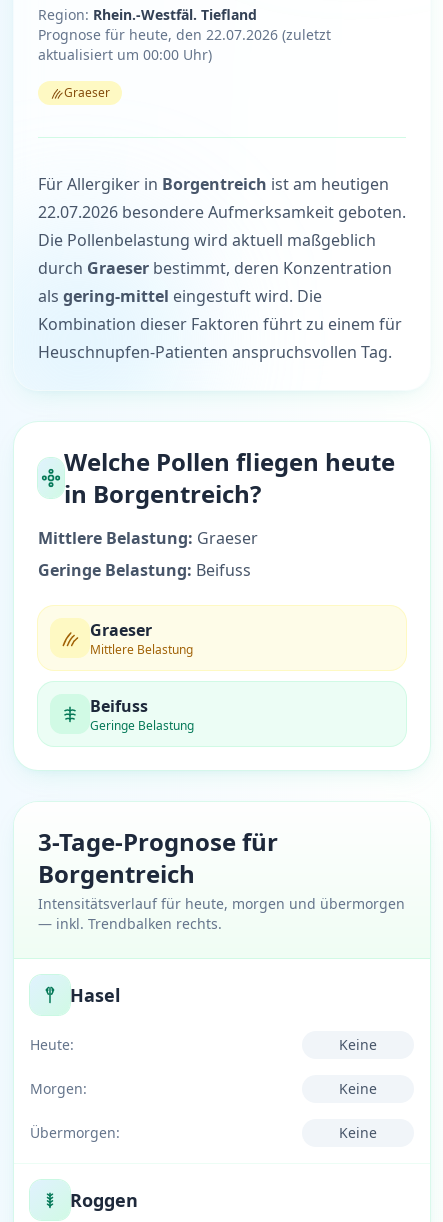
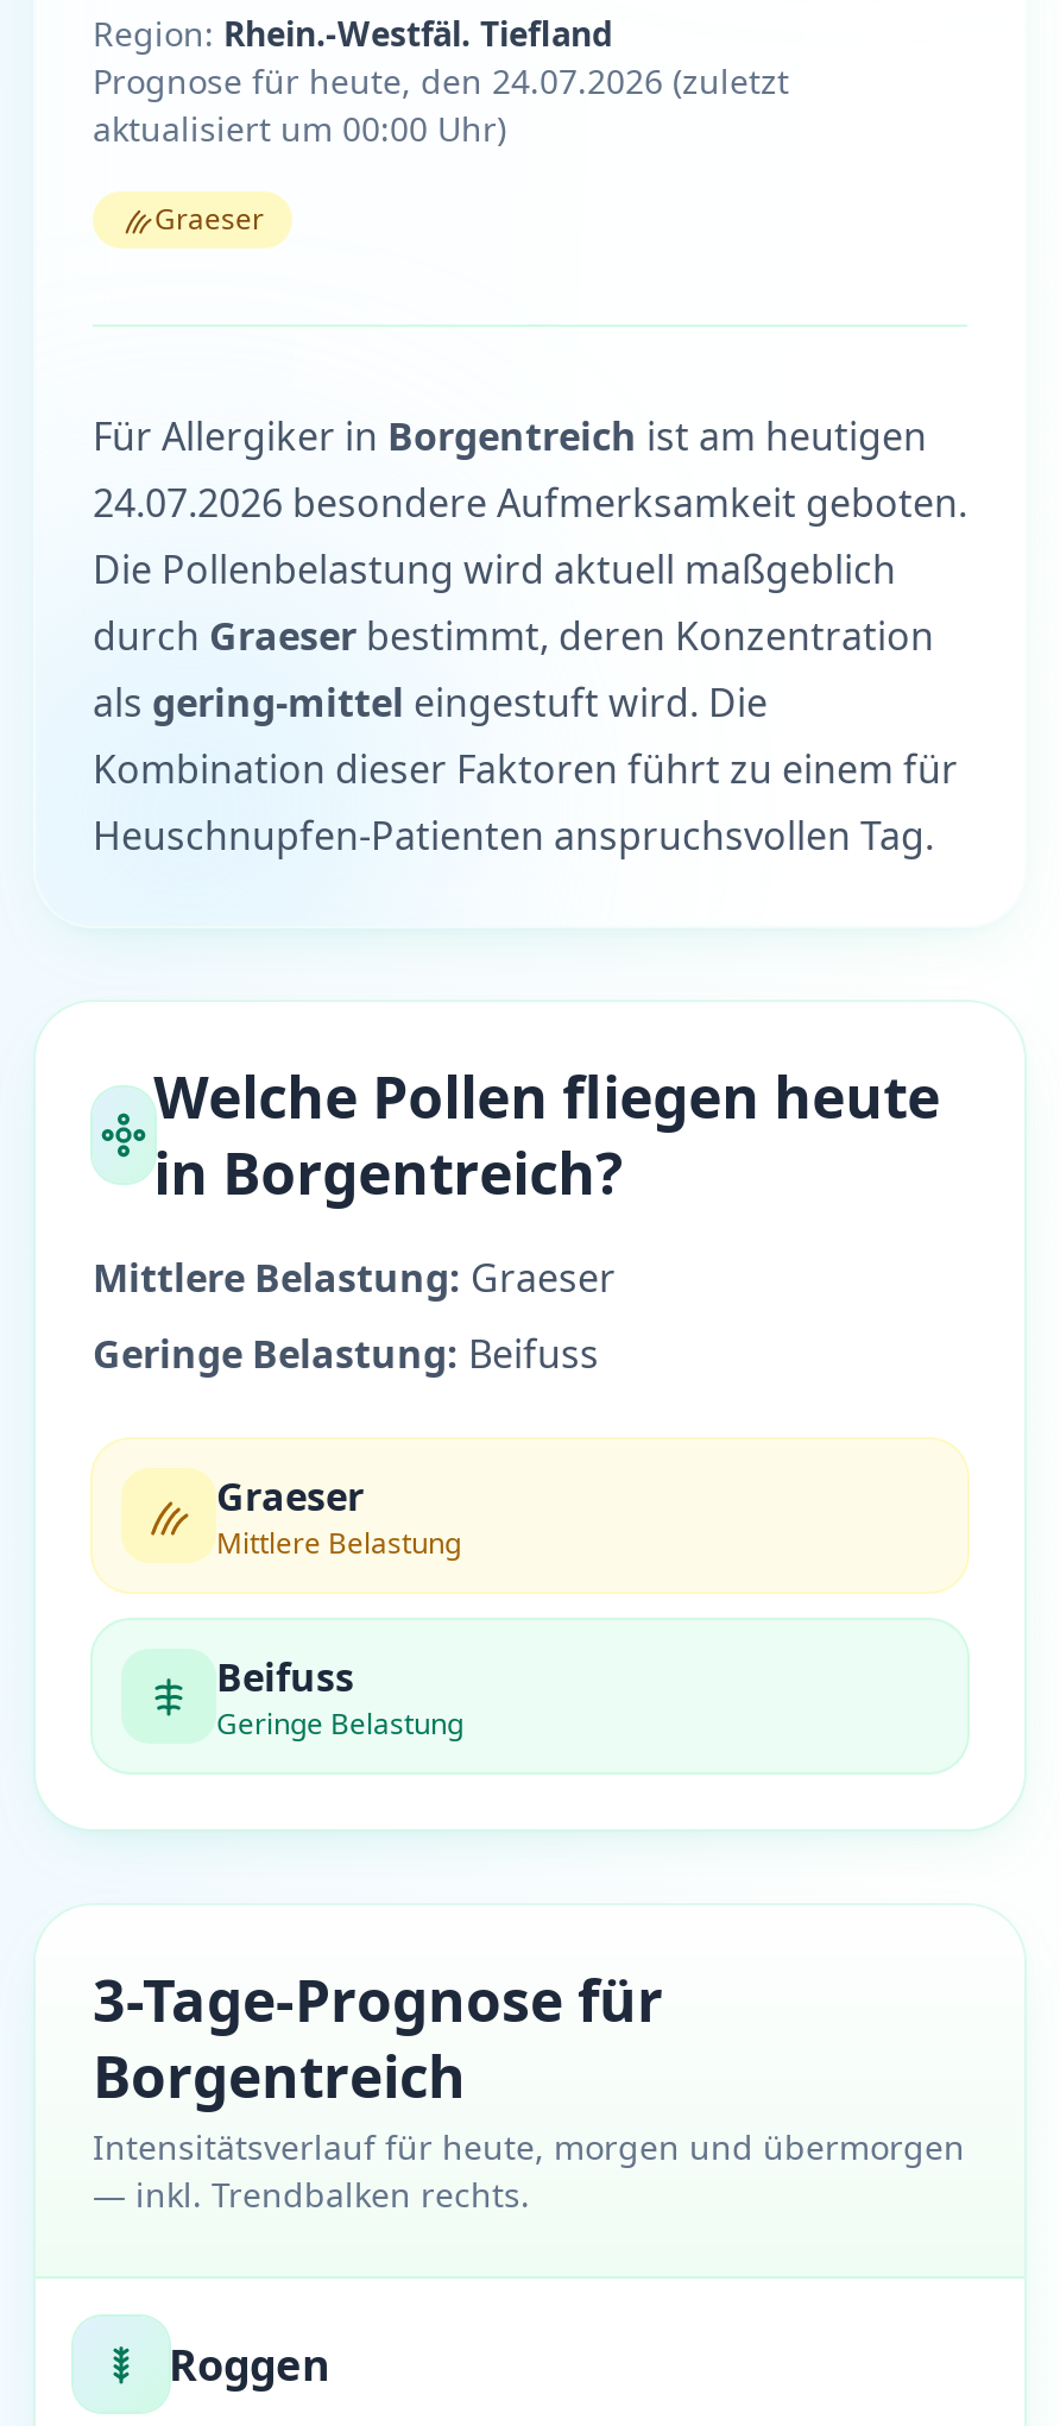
[38,25,331,44] Prognose für heute, den 22.07.2026 (zuletzt -> [93,58,789,103] Prognose für heute, den 24.07.2026 (zuletzt
[38,201,406,223] 22.07.2026 besondere Aufmerksamkeit geboten. -> [93,477,967,529] 24.07.2026 besondere Aufmerksamkeit geboten.
[30,983,377,1142] Hasel | Heute: | Keine | Morgen: | Keine | Übermorgen: | Keine -> none

